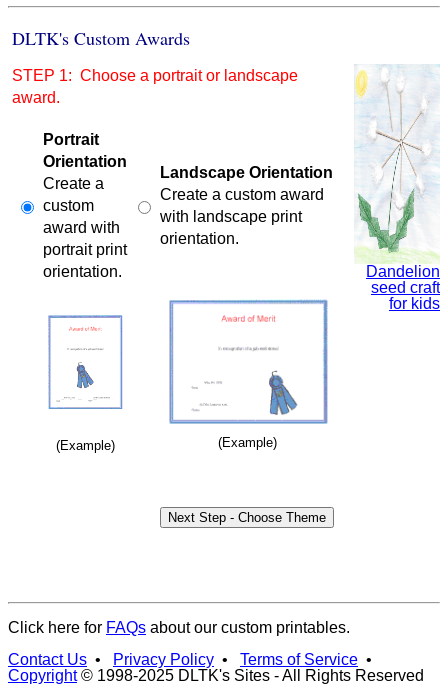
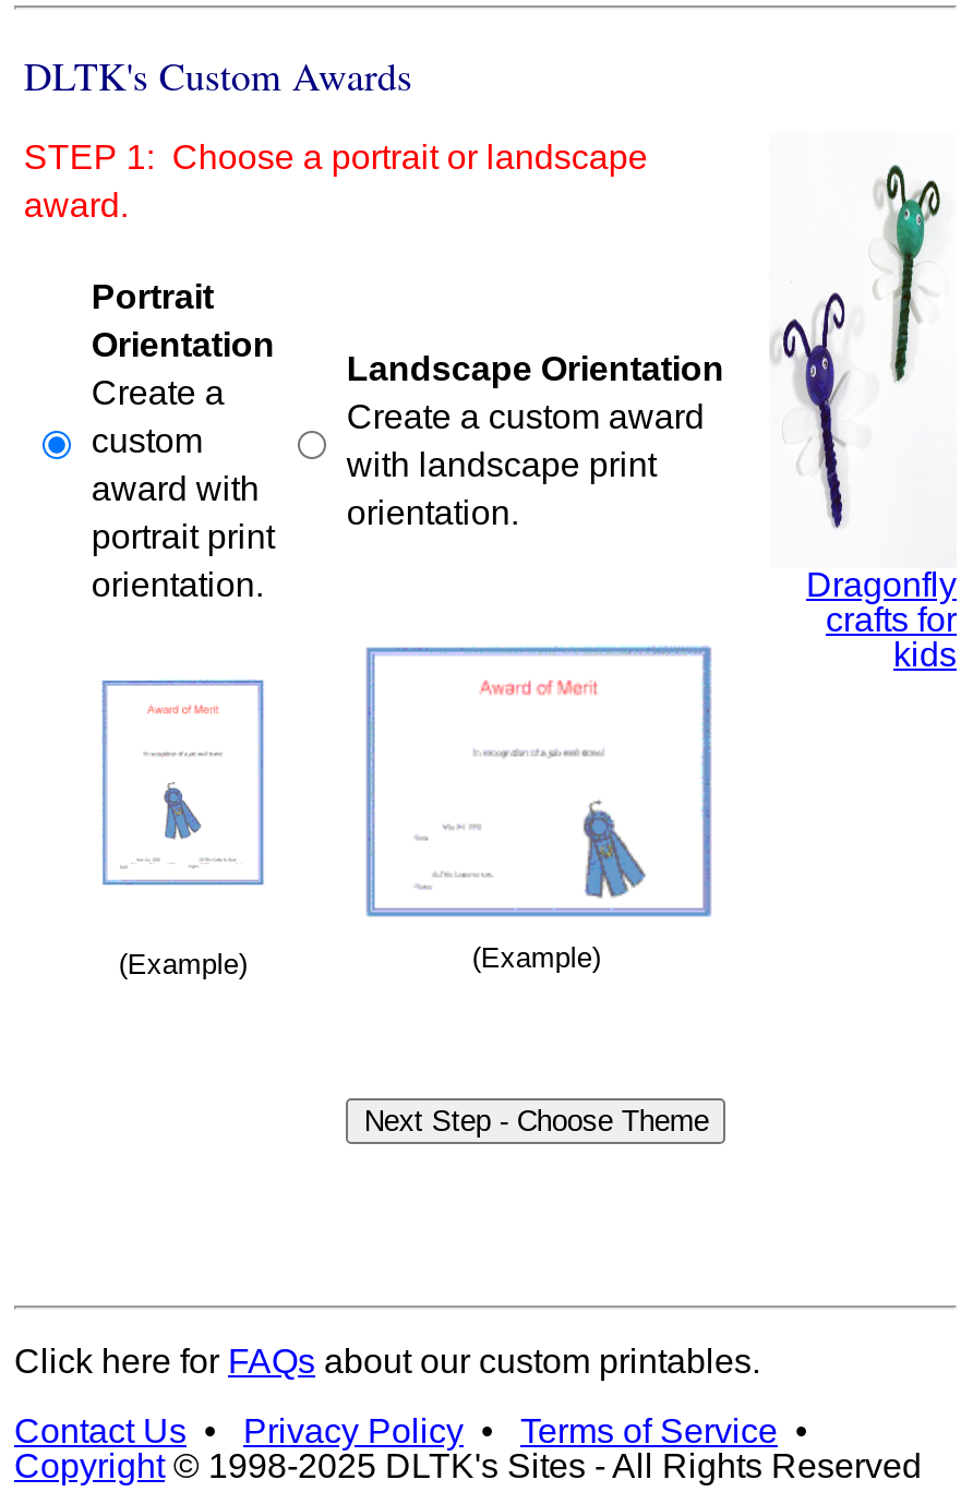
[354,64,440,312] [image] | Dandelion | seed craft | for kids -> [771,134,957,673] [image] | Dragonfly | crafts for | kids

